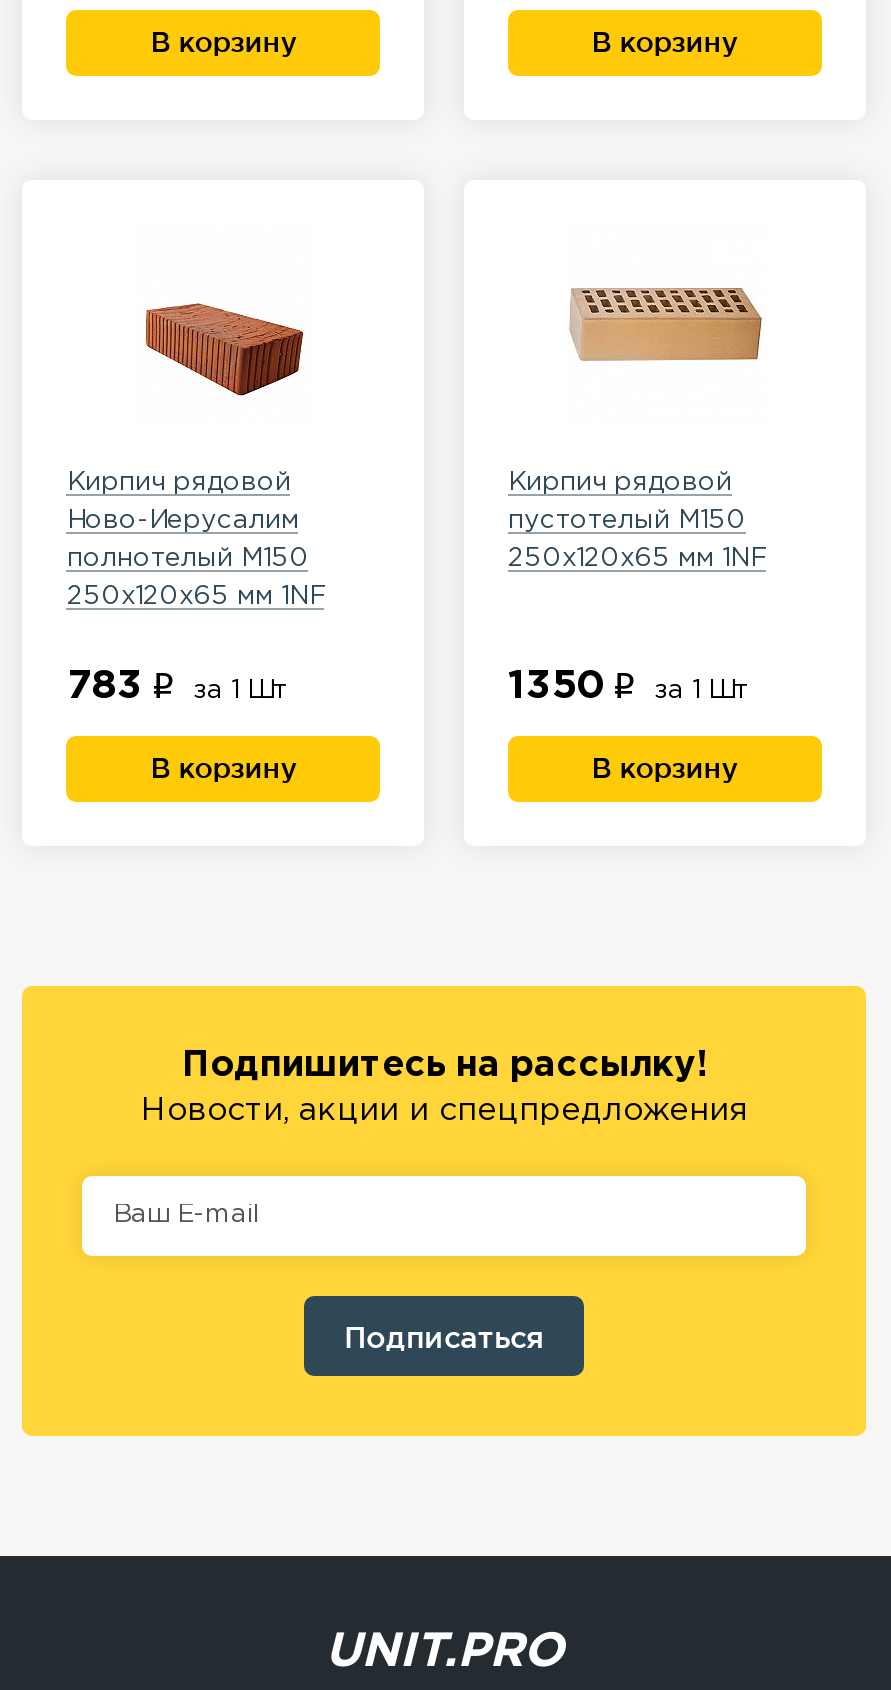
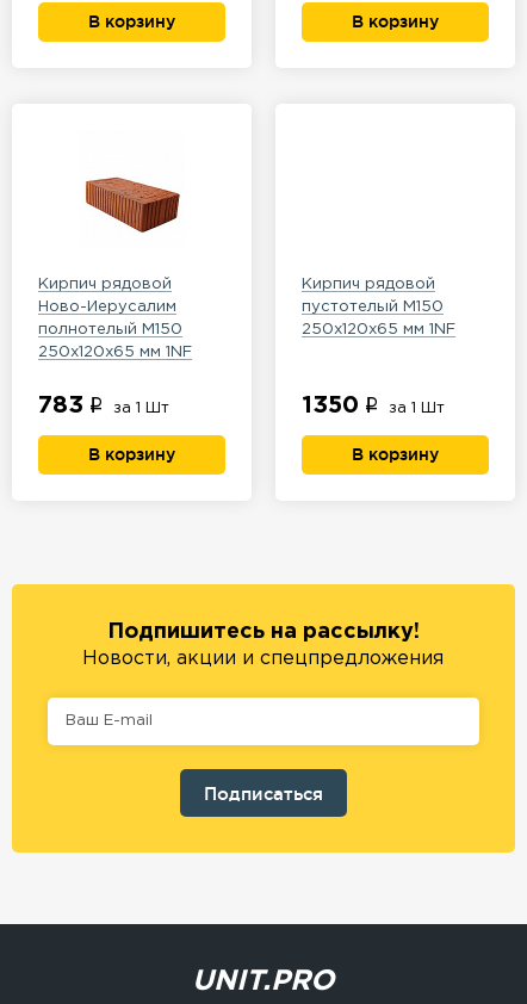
[568,286,764,362] [image] -> none

